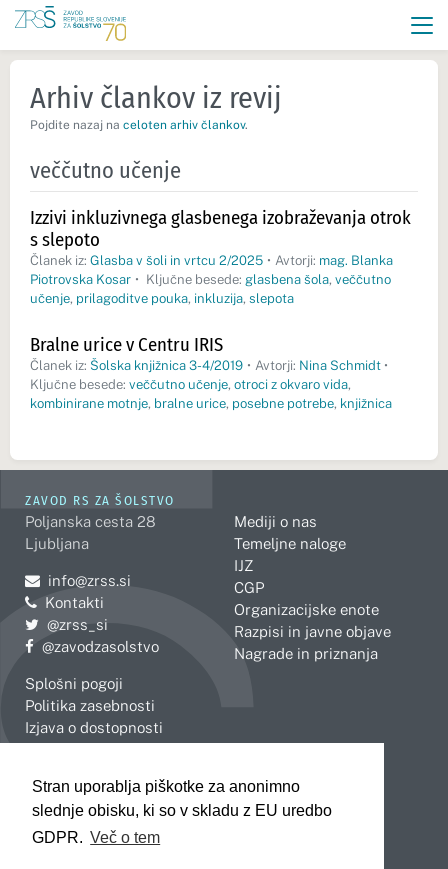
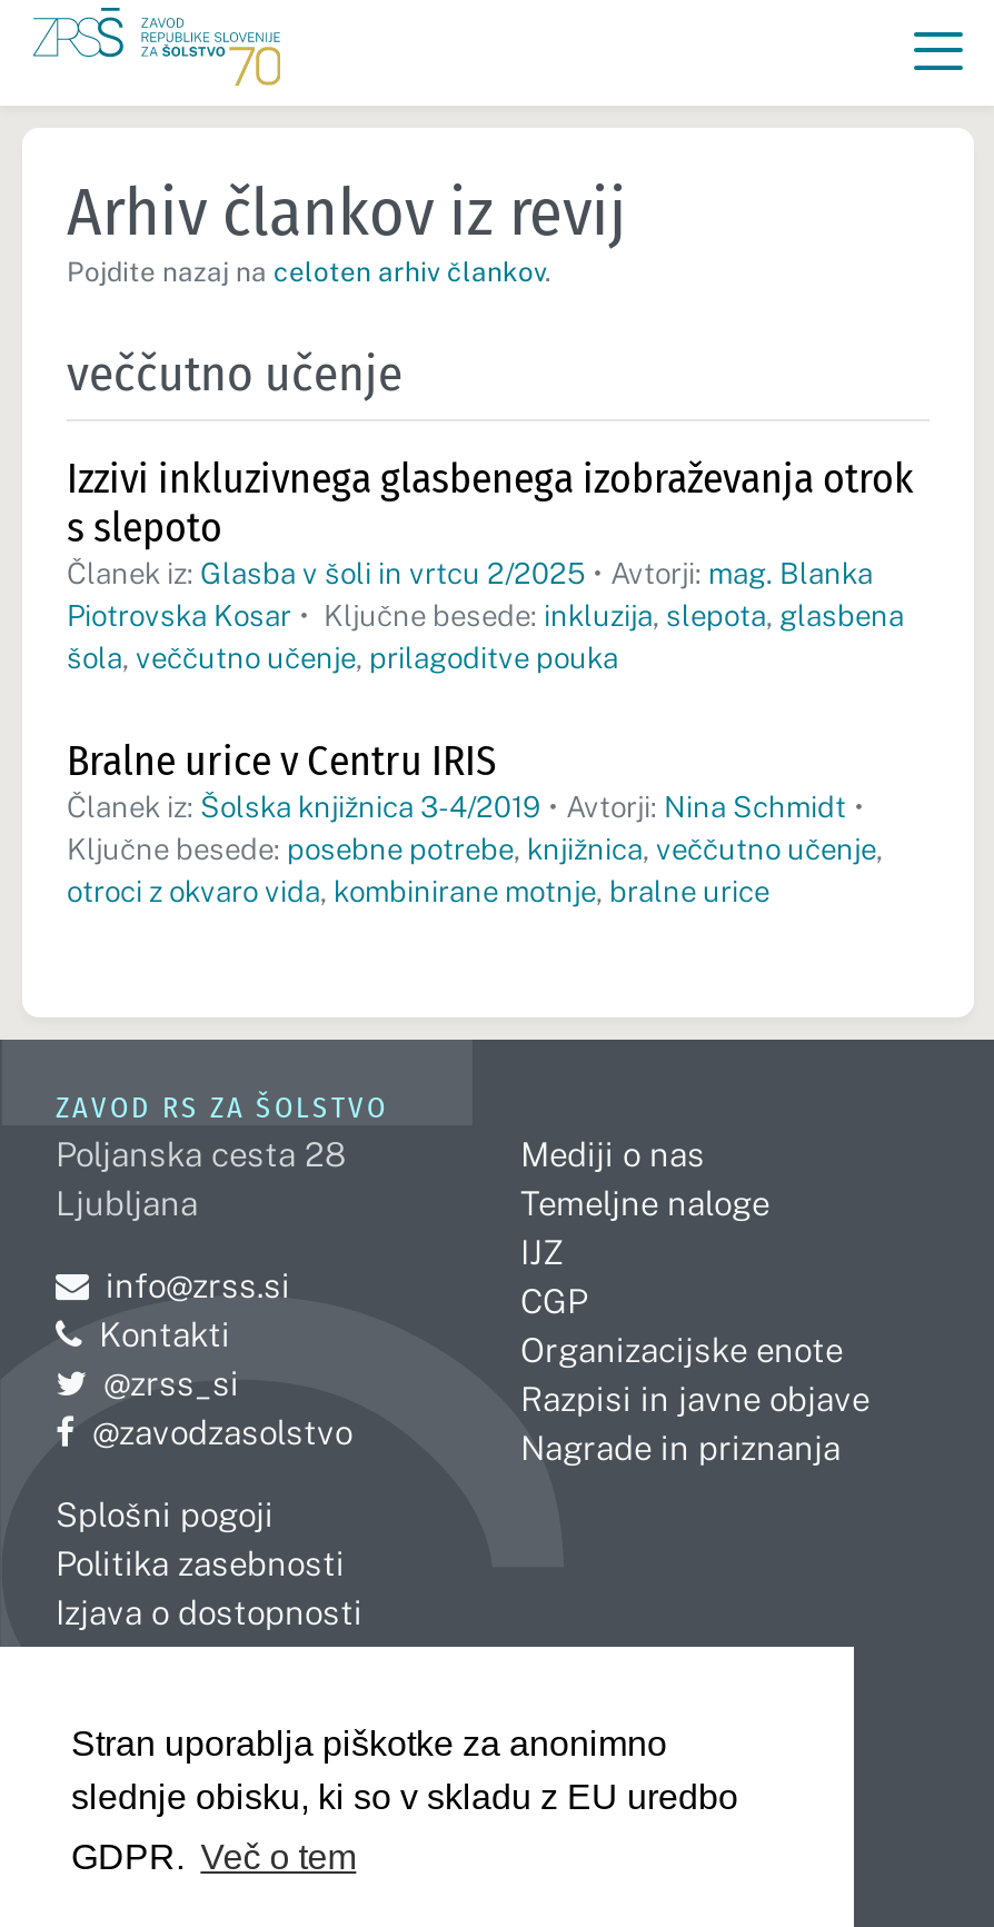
[30,272,390,306] Piotrovska Kosar • Ključne besede: glasbena šola, veččutno | učenje, prilagoditve pouka, inkluzija, slepota -> [67,599,904,675] Piotrovska Kosar • Ključne besede: inkluzija, slepota, glasbena | šola, veččutno učenje, prilagoditve pouka
[30,377,392,411] Ključne besede: veččutno učenje, otroci z okvaro vida, | kombinirane motnje, bralne urice, posebne potrebe, knjižnica -> [67,833,883,909] Ključne besede: posebne potrebe, knjižnica, veččutno učenje, | otroci z okvaro vida, kombinirane motnje, bralne urice

